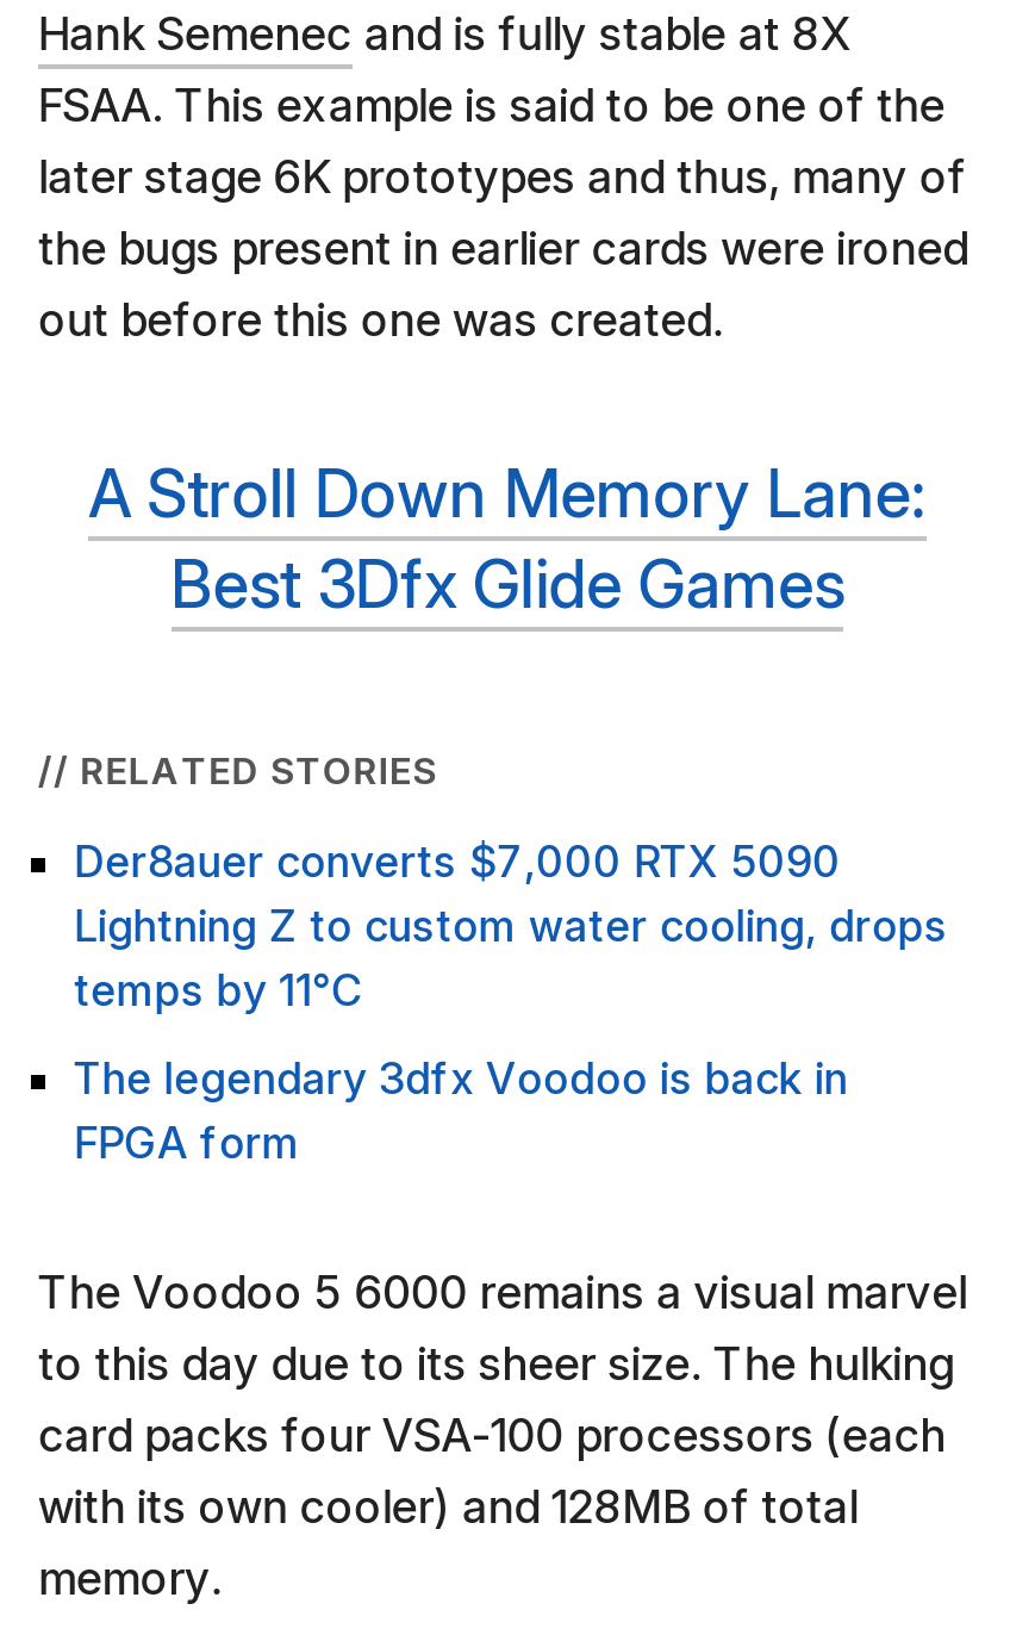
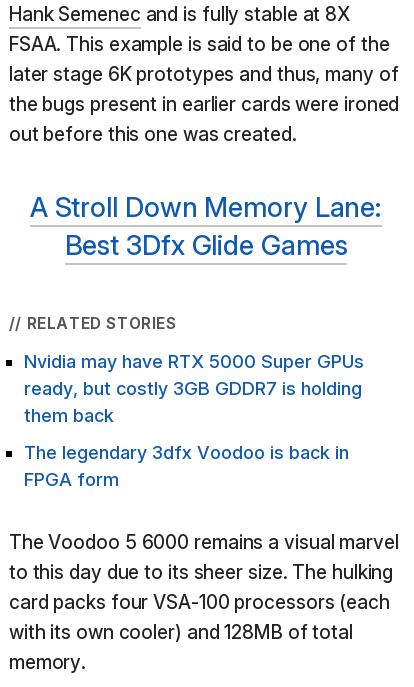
[74,837,948,1016] Der8auer converts $7,000 RTX 5090 | Lightning Z to custom water cooling, drops | temps by 11°C -> [24,351,364,426] Nvidia may have RTX 5000 Super GPUs | ready, but costly 3GB GDDR7 is holding | them back

